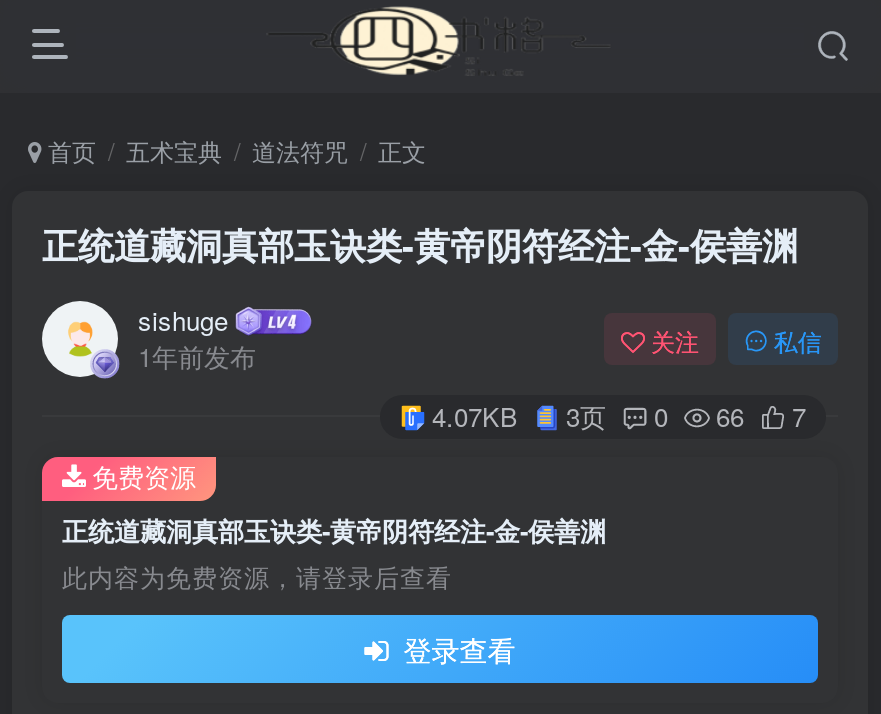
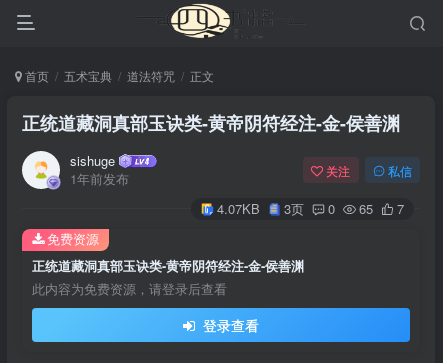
[432,397,806,435] 4.07KB 3页 0 66 7 -> [217,199,404,218] 4.07KB 3页 0 65 7

